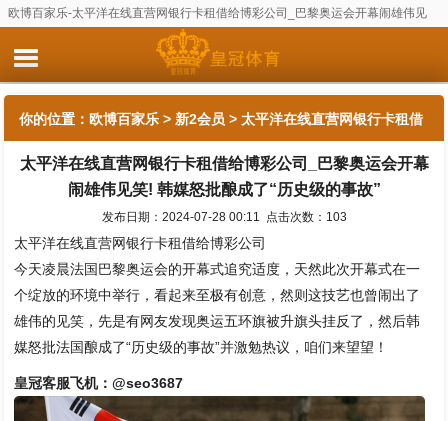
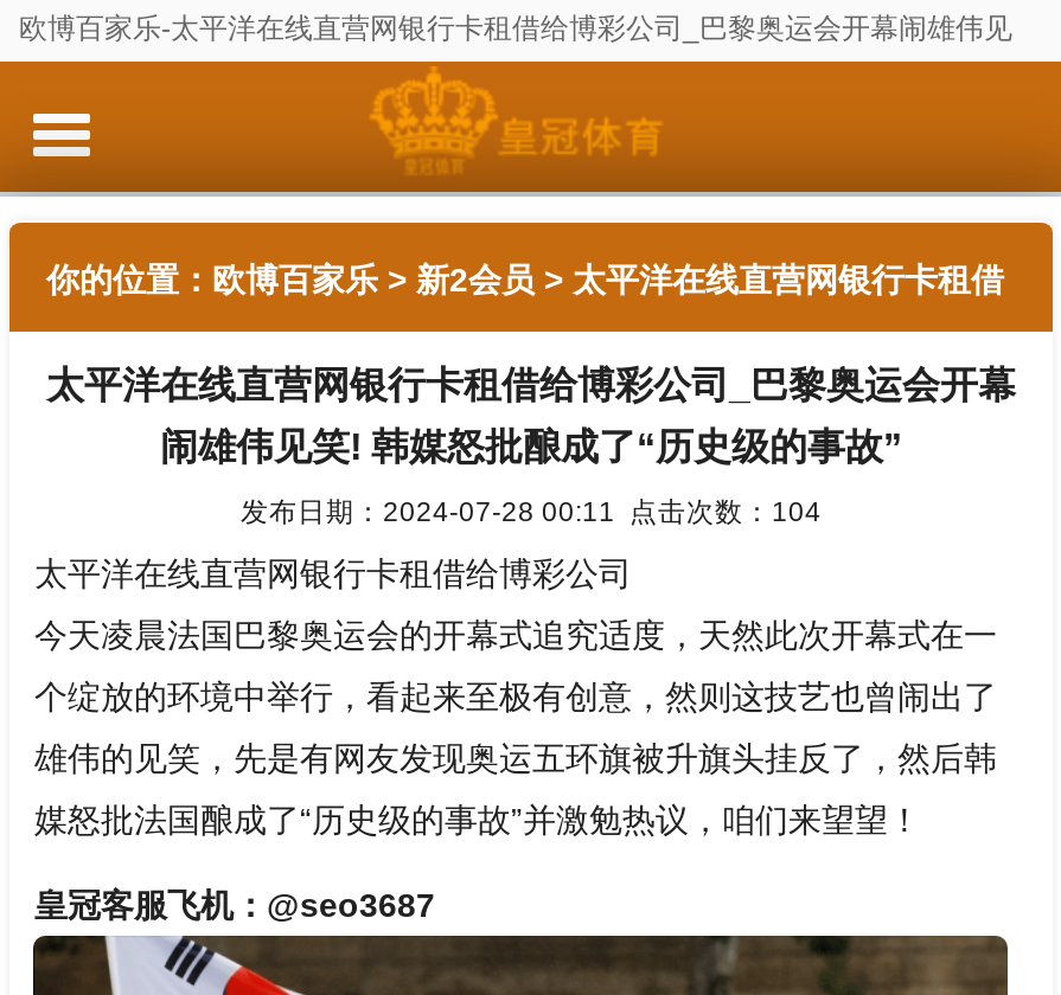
[101,210,346,223] 发布日期：2024-07-28 00:11 点击次数：103 -> [241,495,822,526] 发布日期：2024-07-28 00:11 点击次数：104

